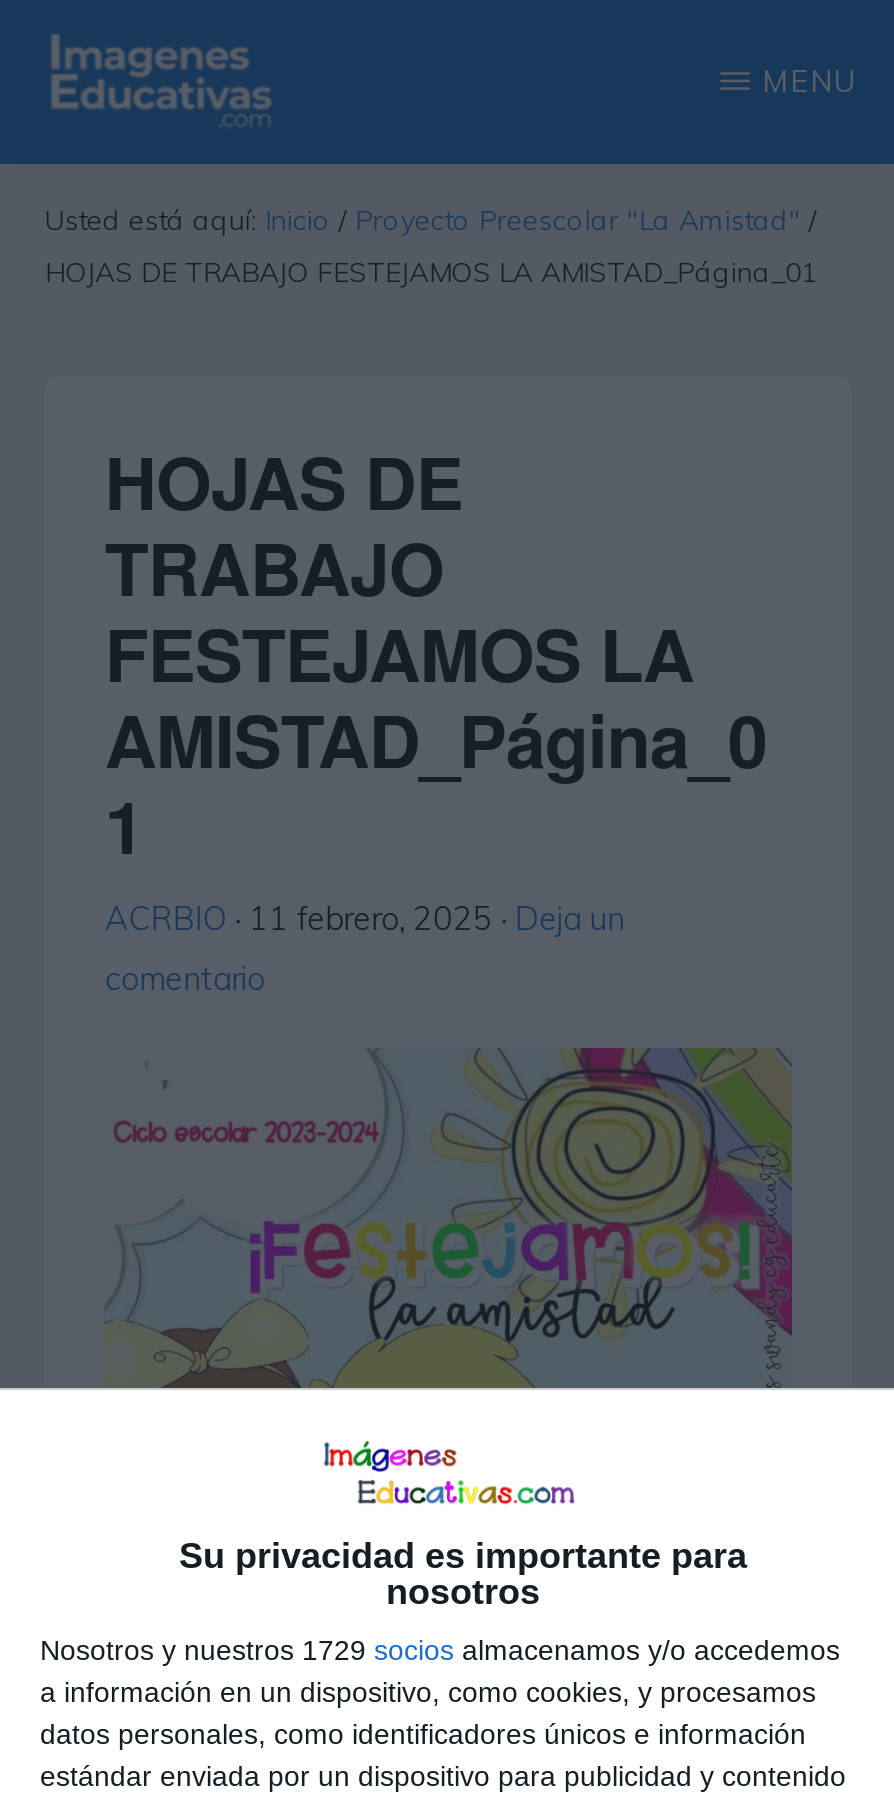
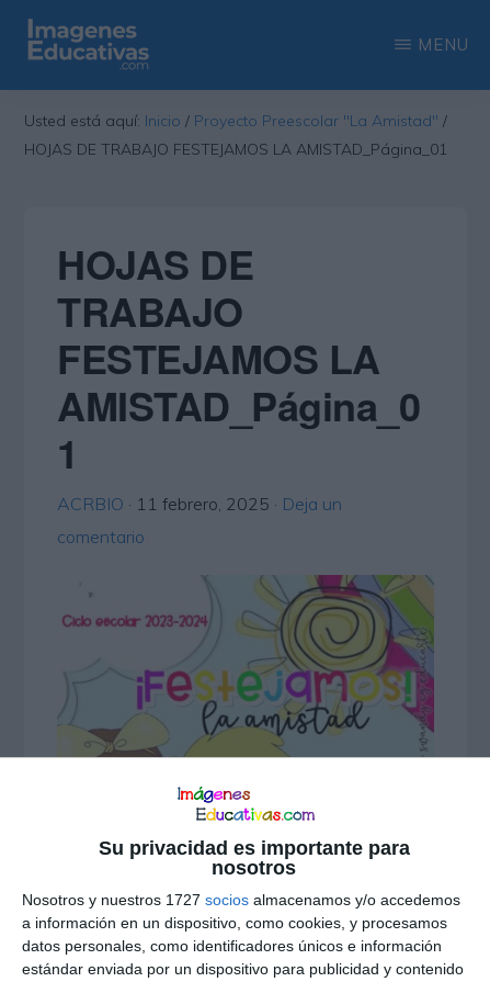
[40,1633,840,1665] Nosotros y nuestros 1729 socios almacenamos y/o accedemos -> [22,891,460,909] Nosotros y nuestros 1727 socios almacenamos y/o accedemos

